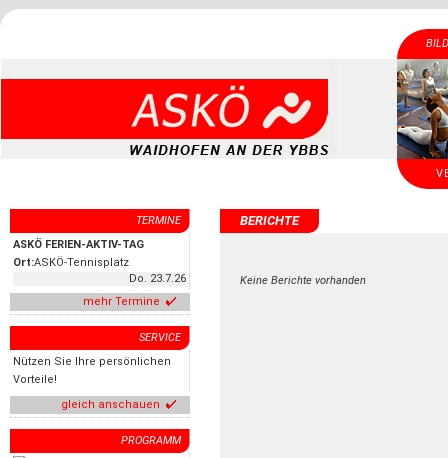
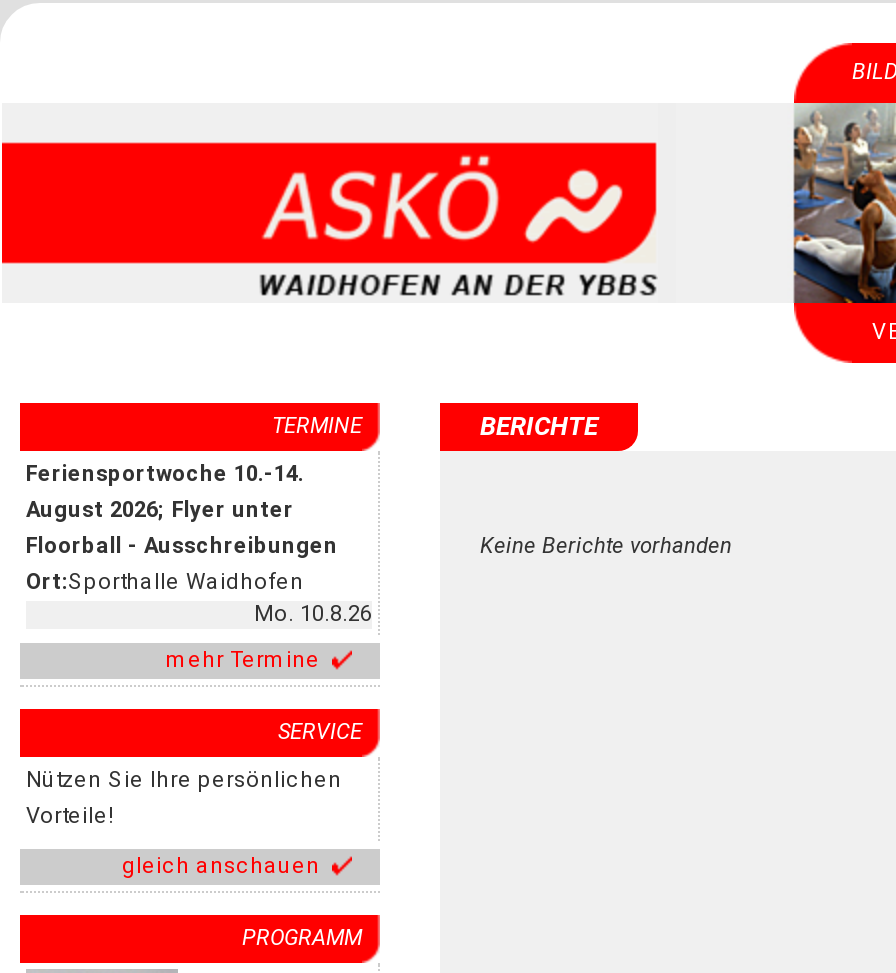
[13,238,186,285] ASKÖ FERIEN-AKTIV-TAG | Ort:ASKÖ-Tennisplatz | Do. 23.7.26 -> [26,461,372,627] Feriensportwoche 10.-14. | August 2026; Flyer unter | Floorball - Ausschreibungen | Ort:Sporthalle Waidhofen | Mo. 10.8.26

